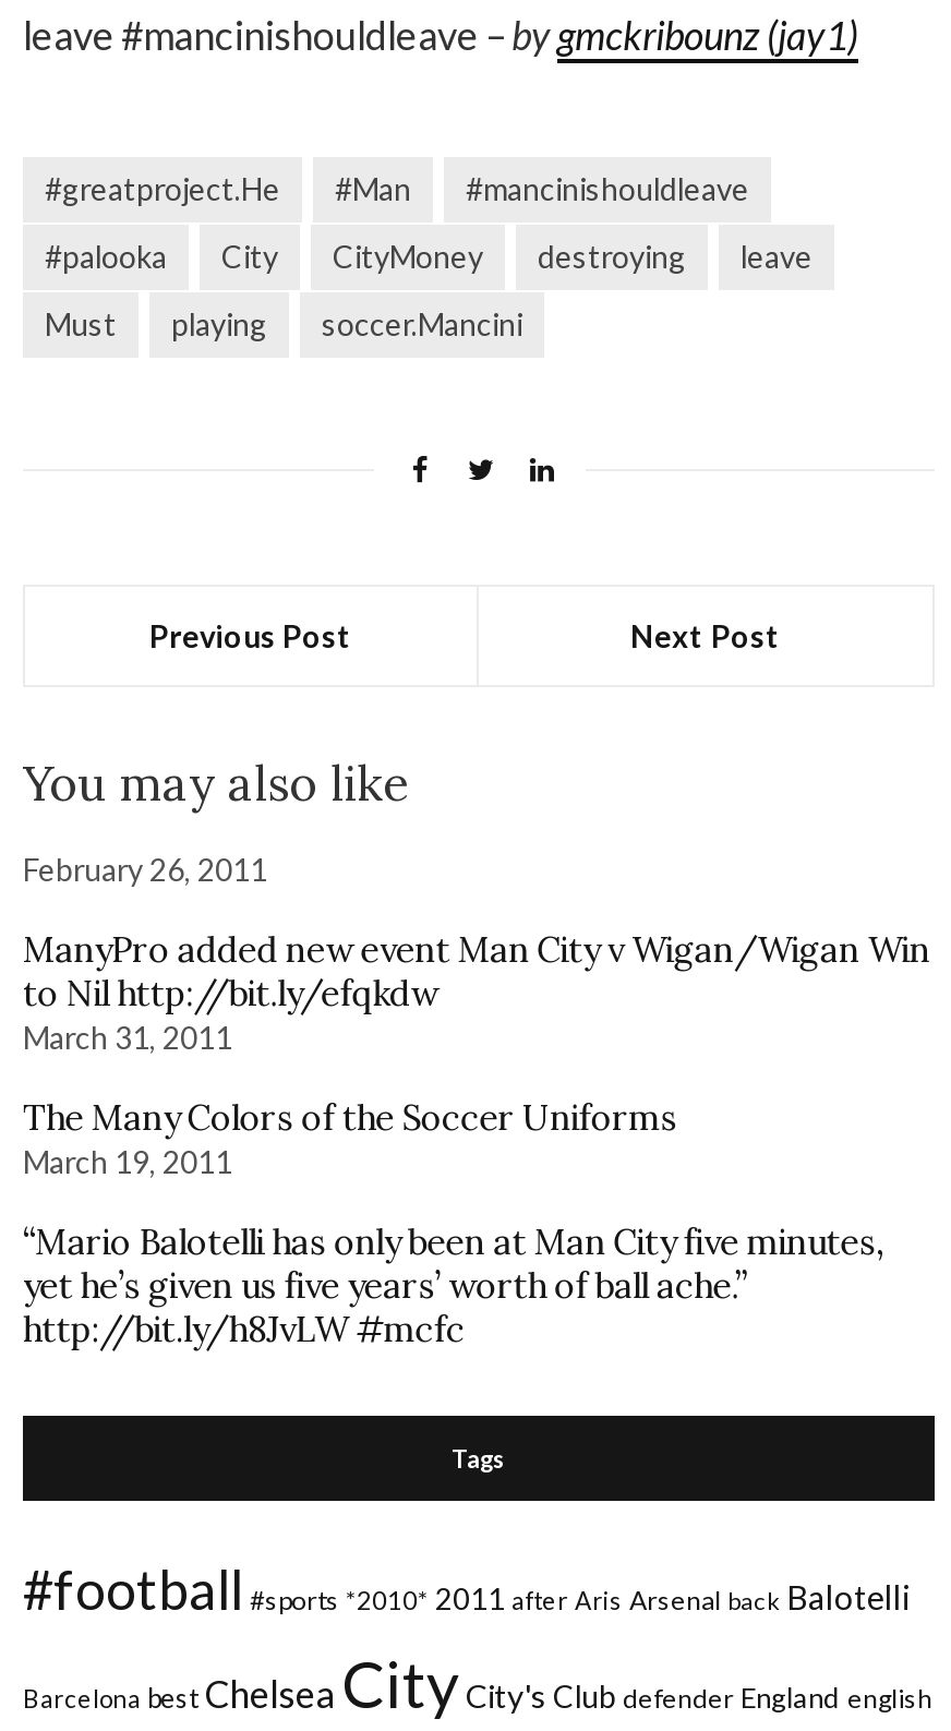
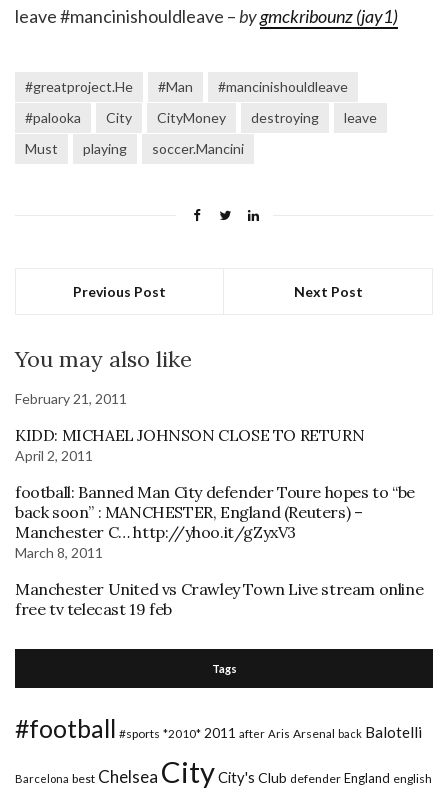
[23,851,267,888] February 26, 2011 -> [15,390,127,407] February 21, 2011
[23,927,930,1056] ManyPro added new event Man City v Wigan/Wigan Win | to Nil http://bit.ly/efqkdw | March 31, 2011 -> [15,425,364,464] KIDD: MICHAEL JOHNSON CLOSE TO RETURN | April 2, 2011
[23,1095,677,1180] The Many Colors of the Soccer Uniforms | March 19, 2011 -> [15,482,415,561] football: Banned Man City defender Toure hopes to “be | back soon” : MANCHESTER, England (Reuters) – | Manchester C… http://yhoo.it/gZyxV3 | March 8, 2011
[23,1219,884,1350] “Mario Balotelli has only been at Man City five minutes, | yet he’s given us five years’ worth of ball ache.” | http://bit.ly/h8JvLW #mcfc -> [15,579,423,619] Manchester United vs Crawley Town Live stream online | free tv telecast 19 feb

